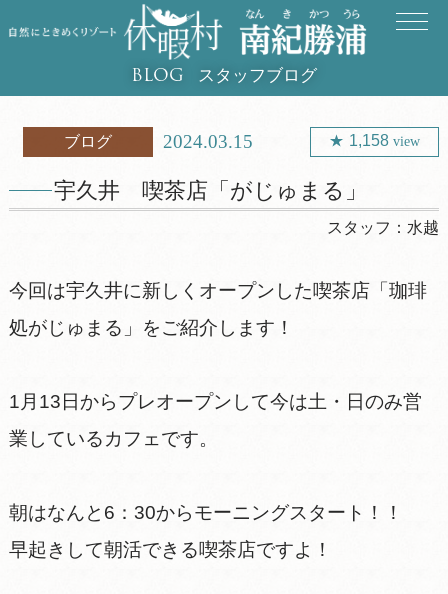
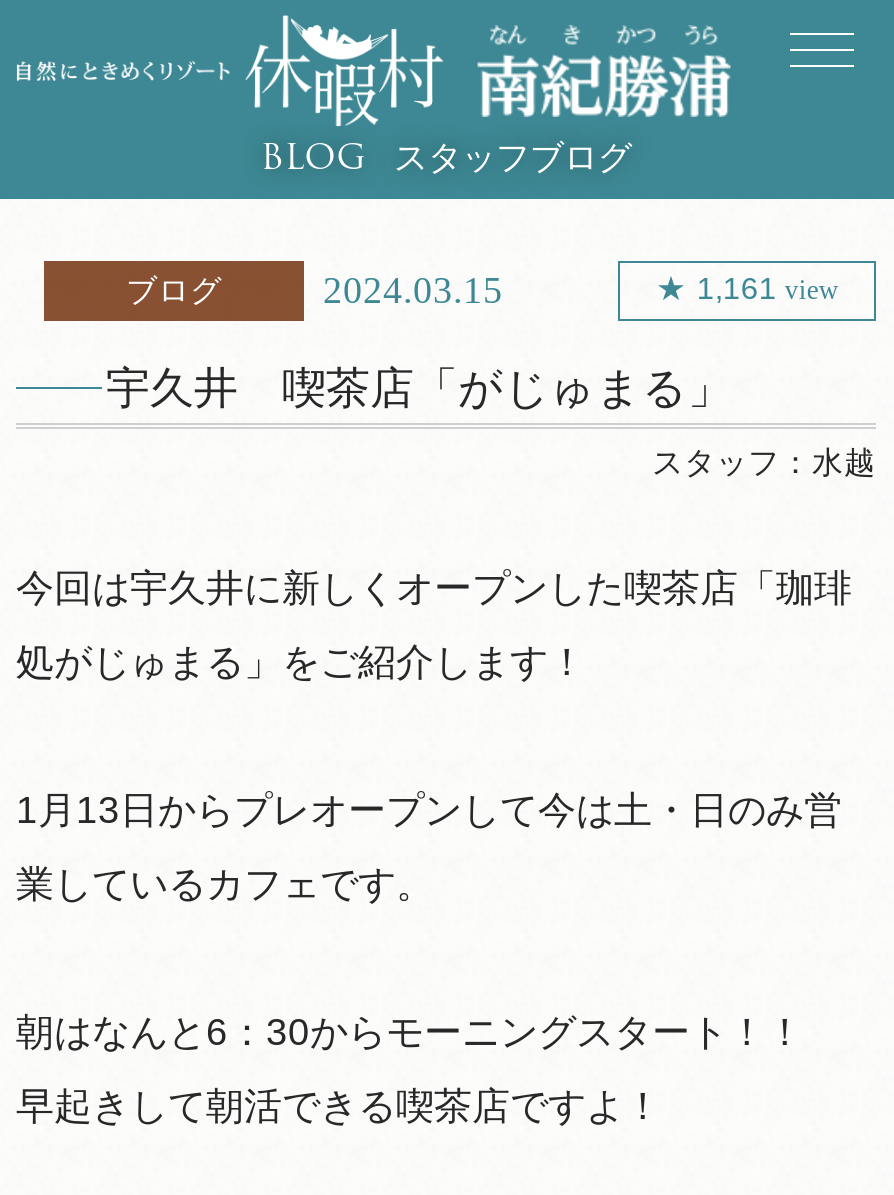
[349,132,420,149] 1,158 view -> [697,271,839,305] 1,161 view

